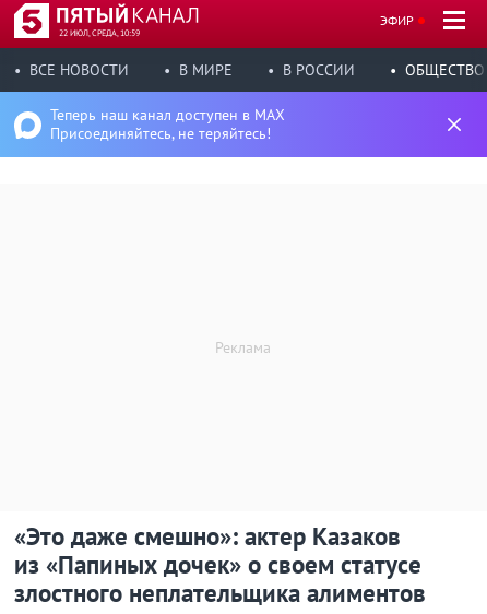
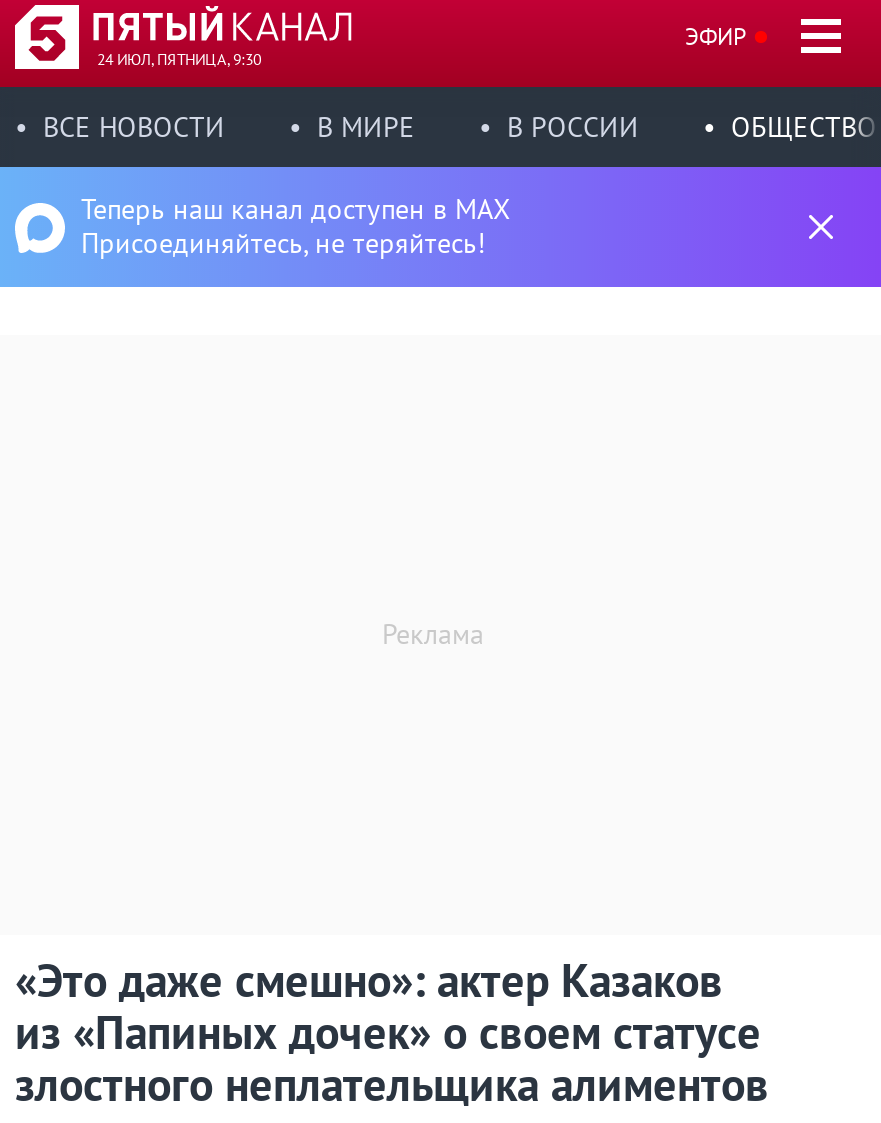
[59,27,140,38] 22 ИЮЛ, СРЕДА, 10:59 -> [97,49,261,69] 24 ИЮЛ, ПЯТНИЦА, 9:30

